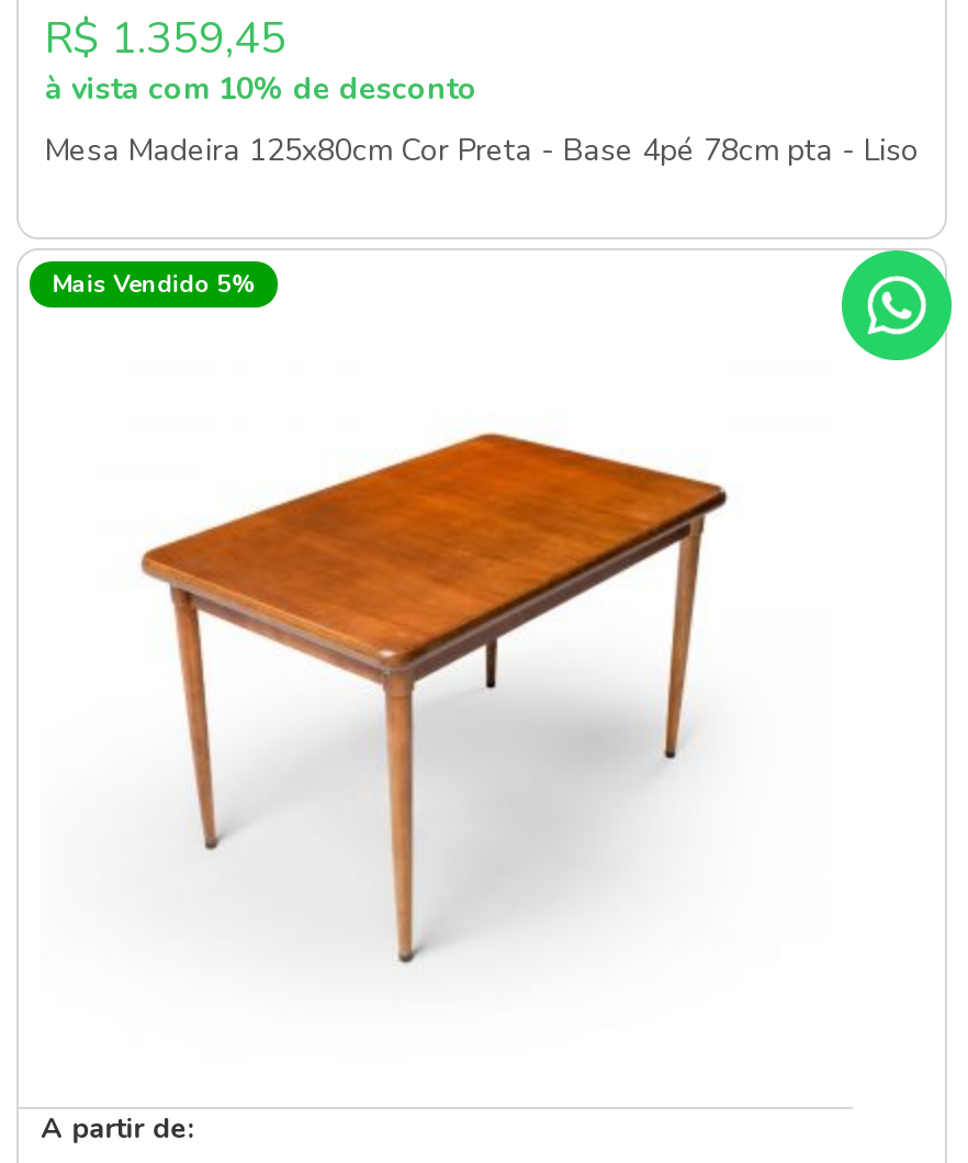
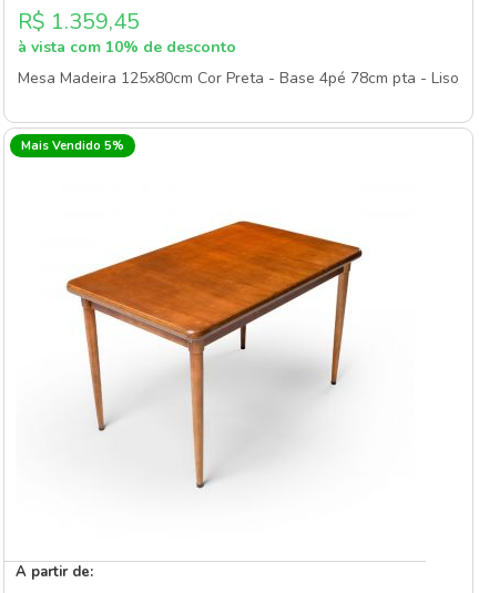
[840,248,954,362] [image] -> none

